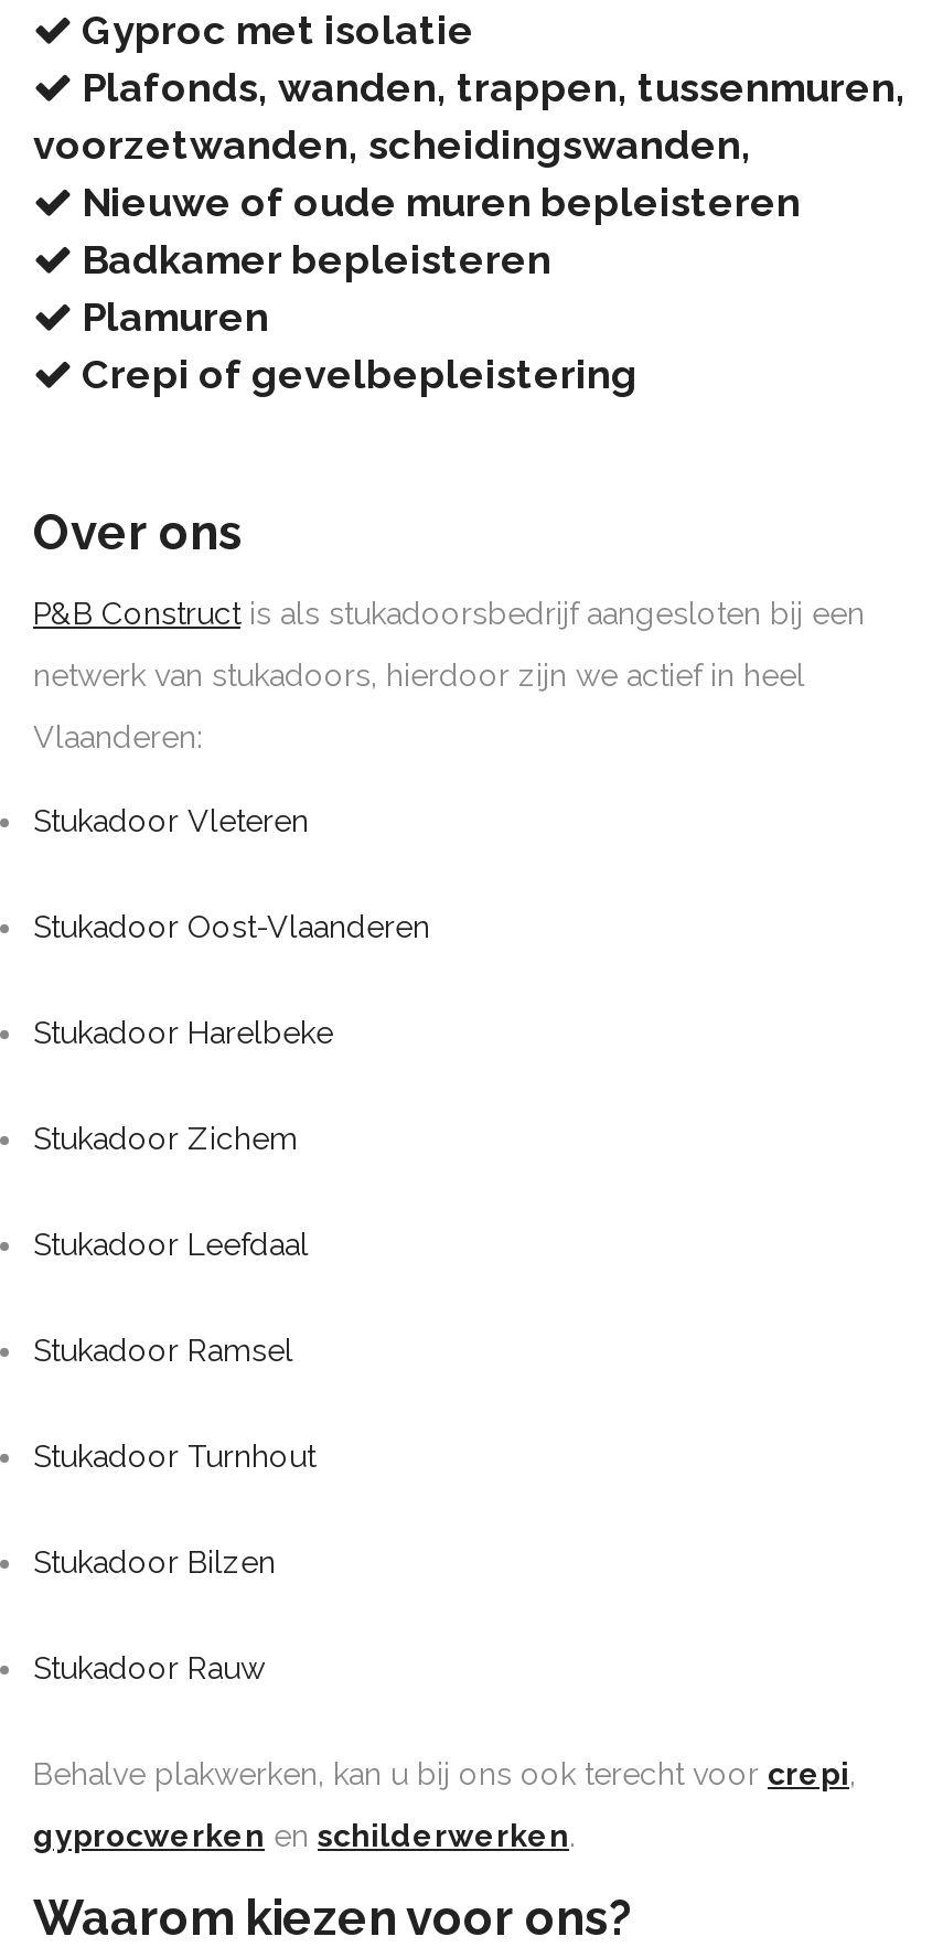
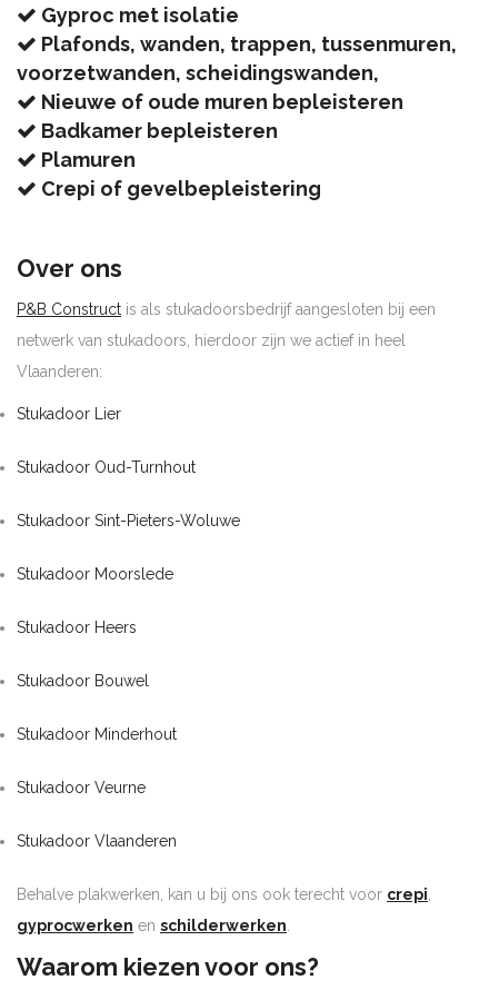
[33,804,309,839] Stukadoor Vleteren -> [17,405,121,423] Stukadoor Lier
[33,910,430,945] Stukadoor Oost-Vlaanderen -> [17,459,196,477] Stukadoor Oud-Turnhout
[33,1016,333,1051] Stukadoor Harelbeke -> [17,512,240,530] Stukadoor Sint-Pieters-Woluwe
[33,1122,298,1157] Stukadoor Zichem -> [17,566,173,583] Stukadoor Moorslede
[33,1228,309,1263] Stukadoor Leefdaal -> [17,619,137,637] Stukadoor Heers
[33,1333,293,1369] Stukadoor Ramsel -> [17,672,149,690] Stukadoor Bouwel
[33,1439,315,1475] Stukadoor Turnhout -> [17,726,177,744] Stukadoor Minderhout
[33,1545,276,1581] Stukadoor Bilzen -> [17,779,146,797] Stukadoor Veurne
[33,1651,265,1686] Stukadoor Rauw -> [17,832,177,850] Stukadoor Vlaanderen

